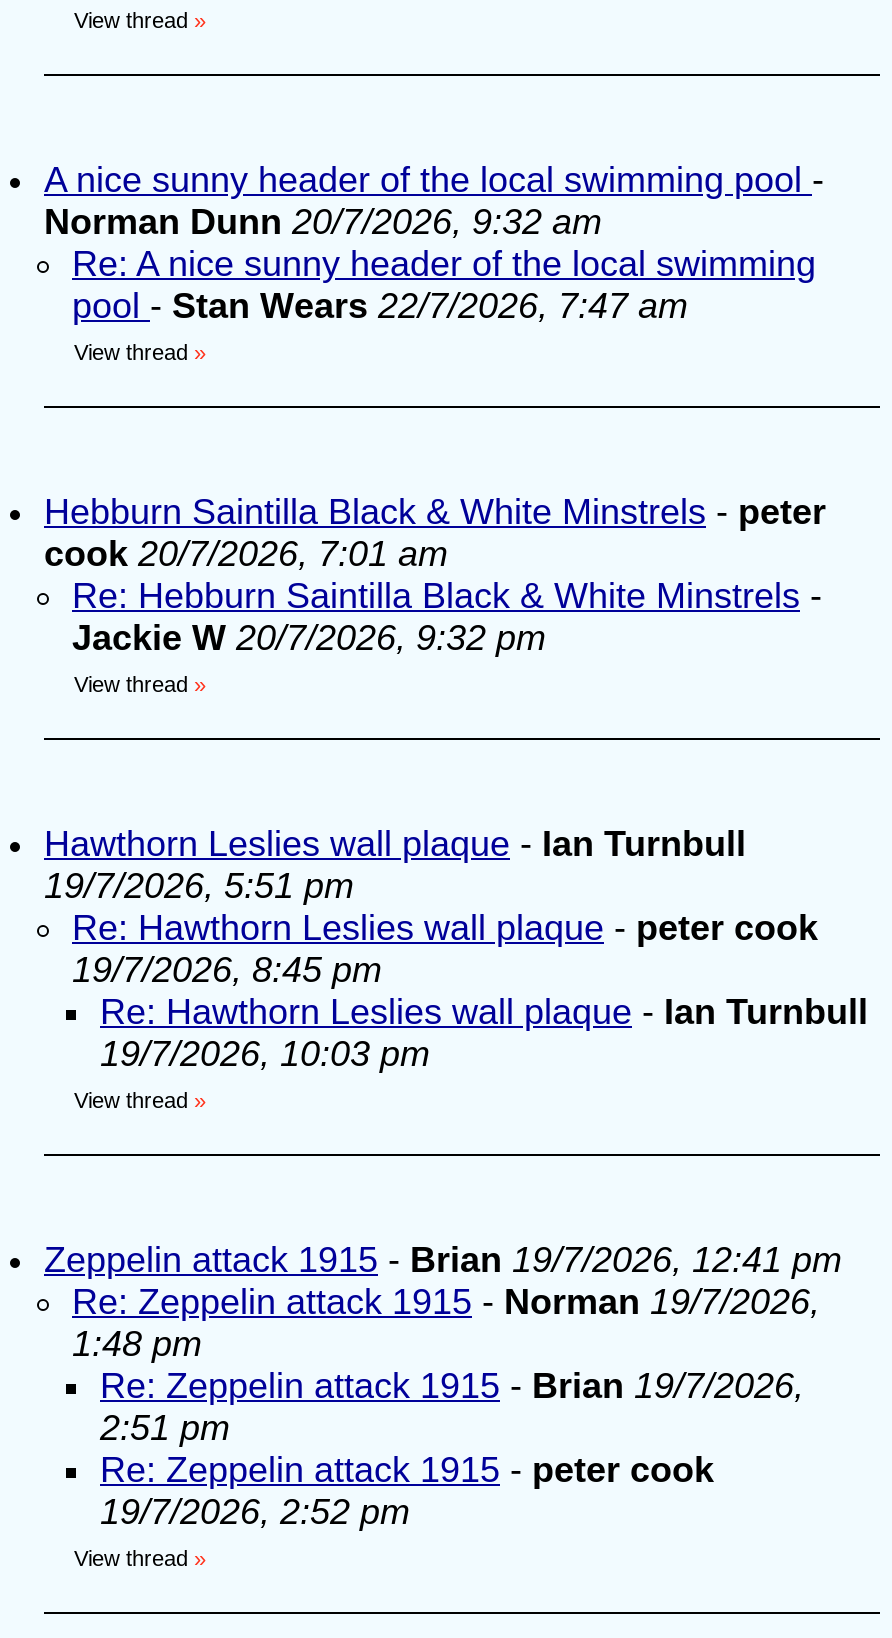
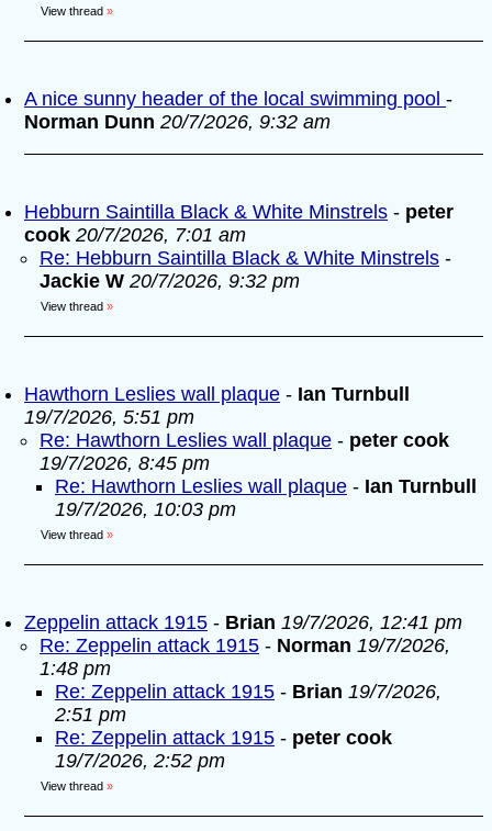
[72,244,816,364] Re: A nice sunny header of the local swimming | pool - Stan Wears 22/7/2026, 7:47 am | View thread » -> none

